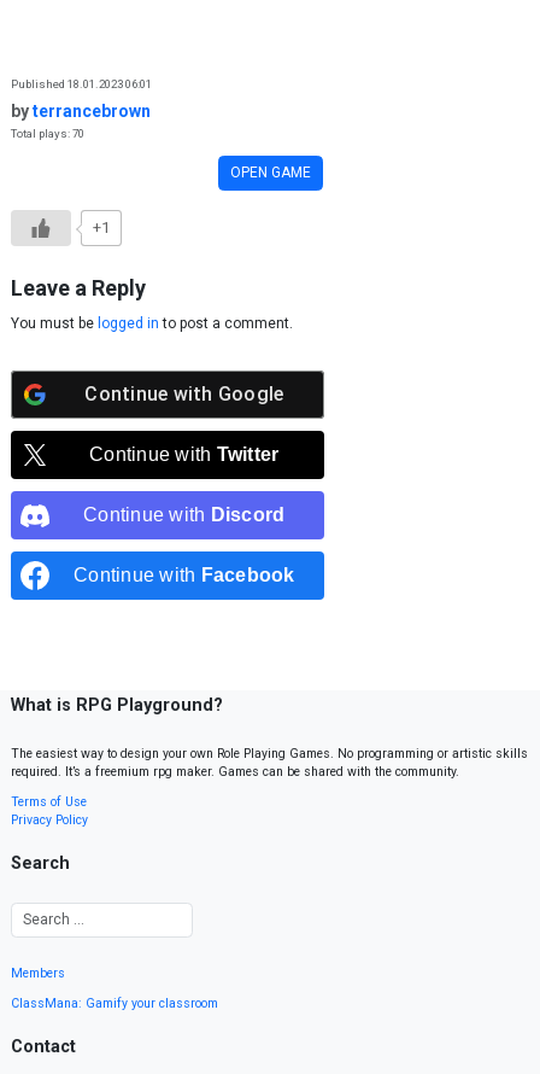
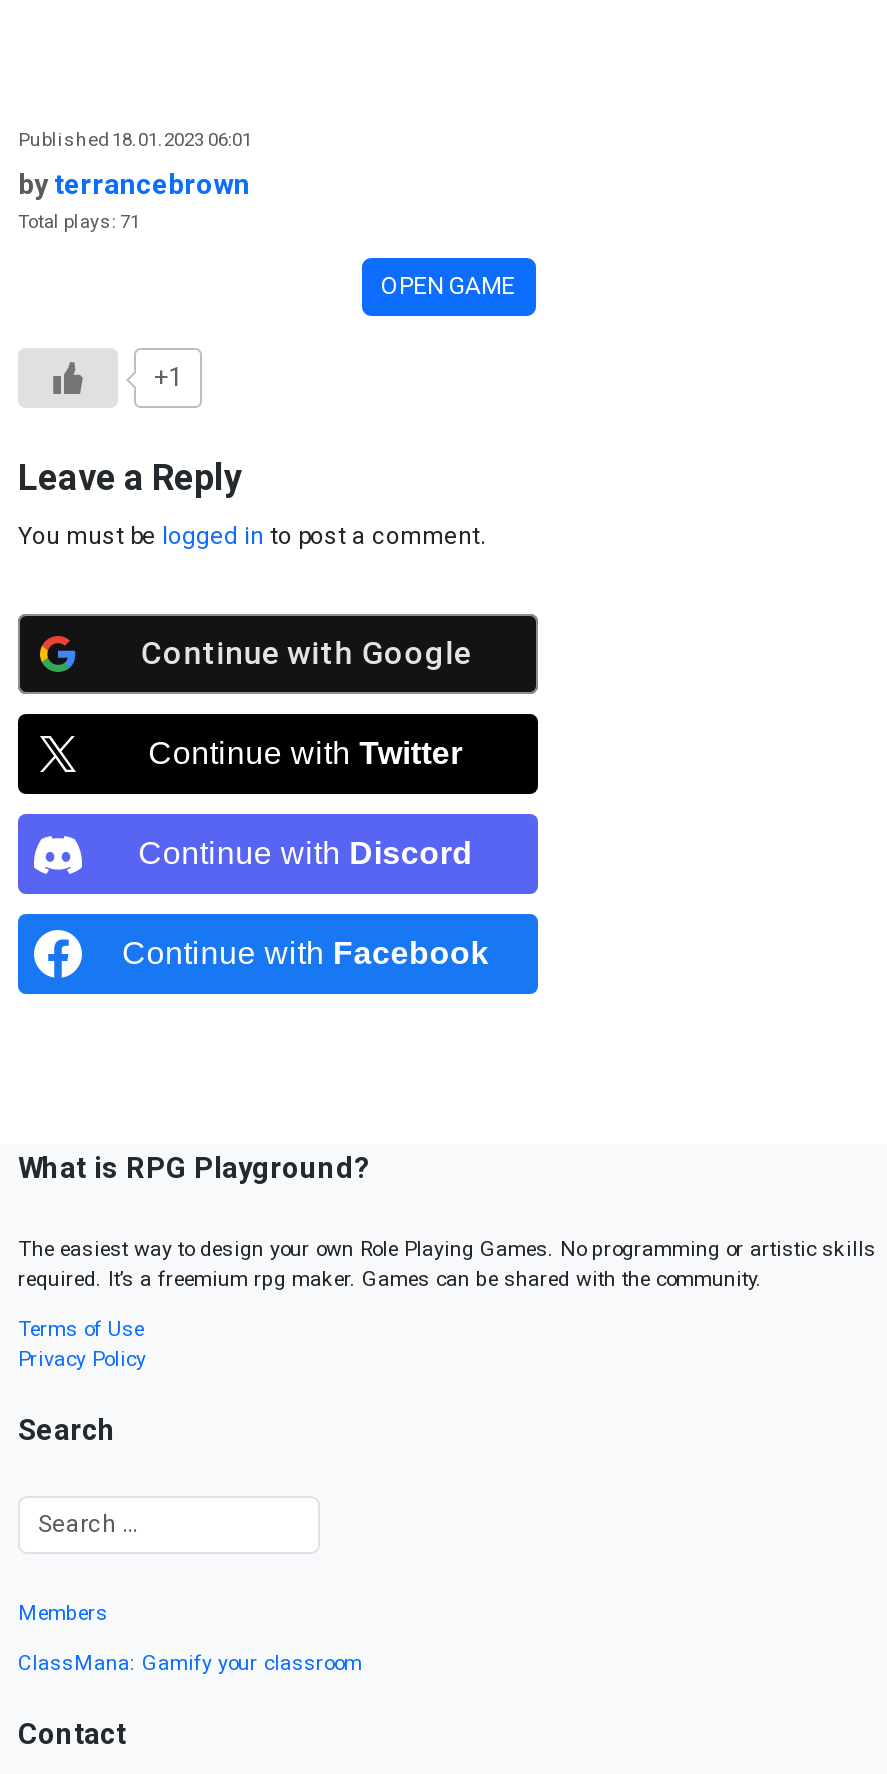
[11,126,84,139] Total plays: 70 -> [18,209,140,231] Total plays: 71

